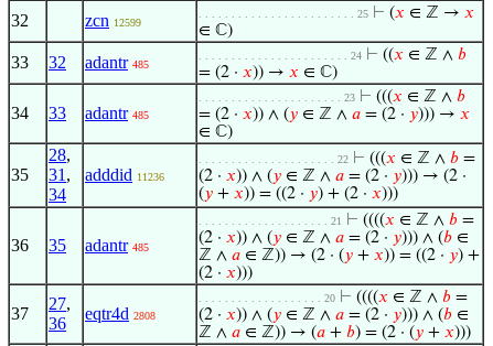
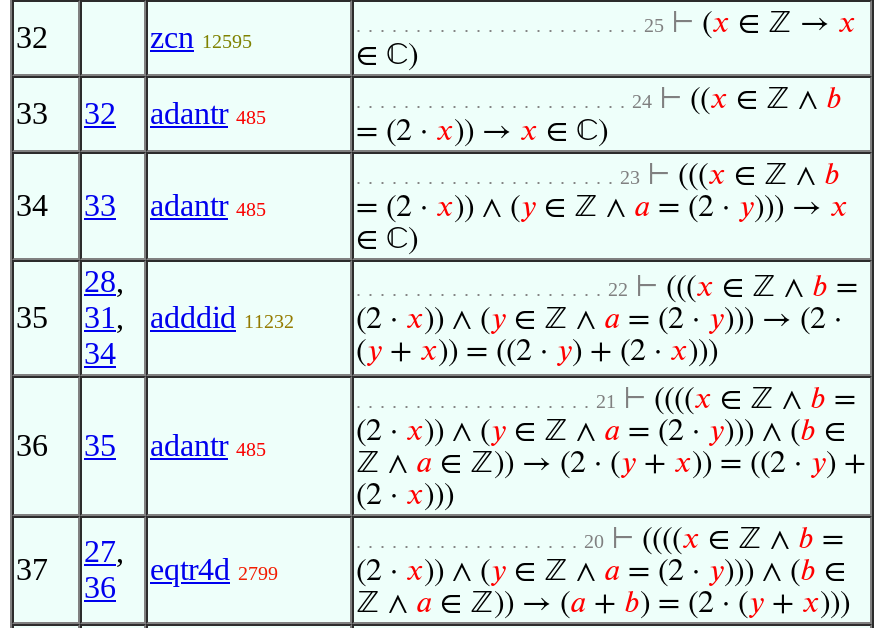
[85,11,141,30] zcn 12599 -> [150,20,252,54] zcn 12595
[85,165,164,184] adddid 11236 -> [150,300,294,334] adddid 11232
[85,304,156,323] eqtr4d 2808 -> [150,552,278,586] eqtr4d 2799

